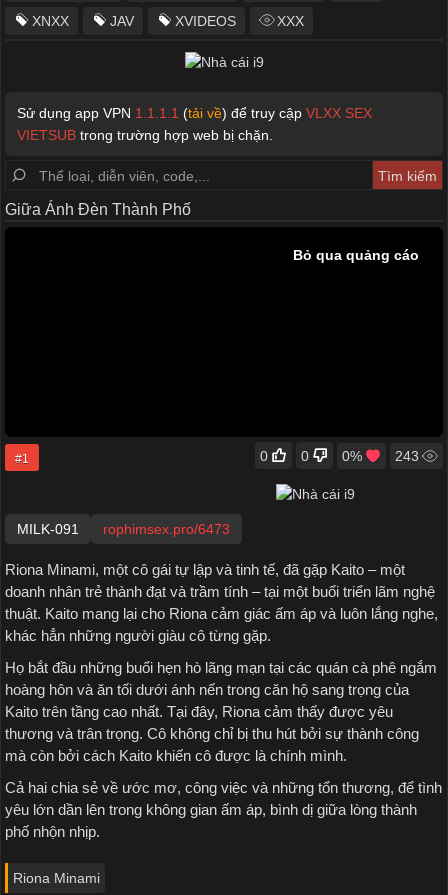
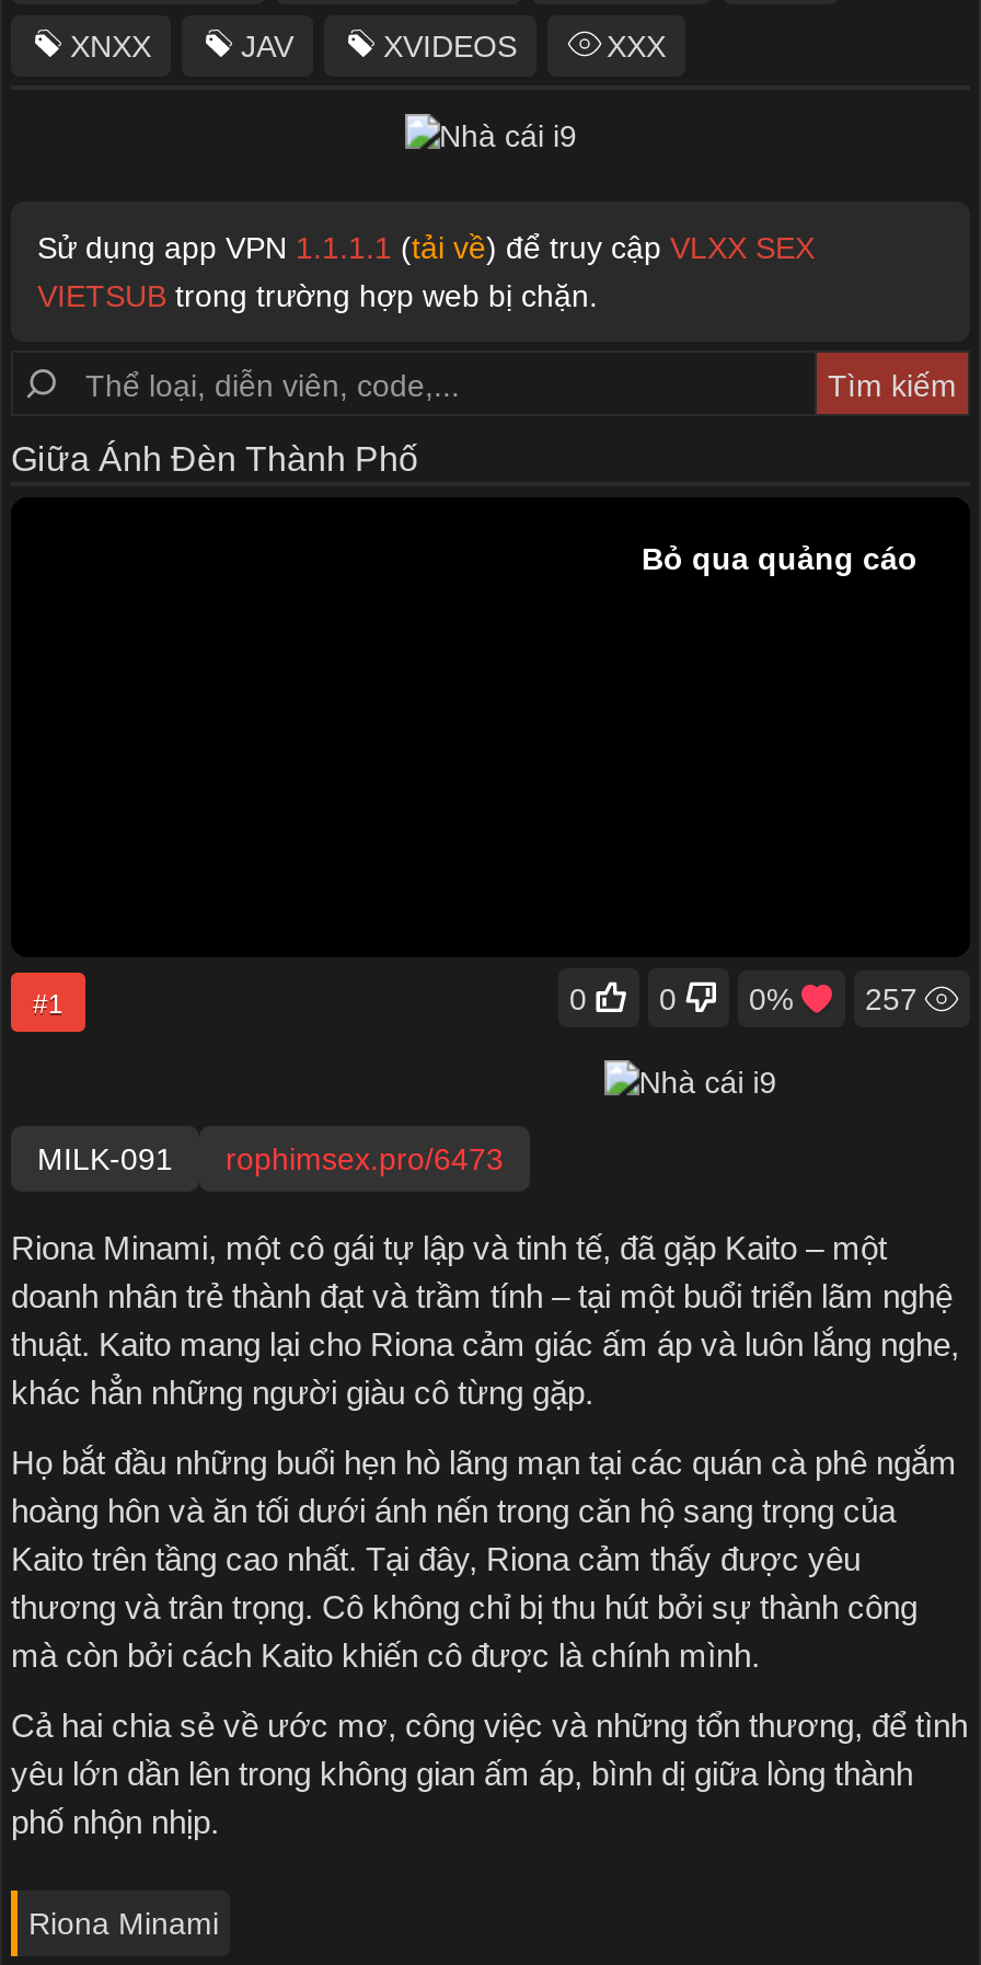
[395,448,419,464] 243 -> [865,982,917,1017] 257

